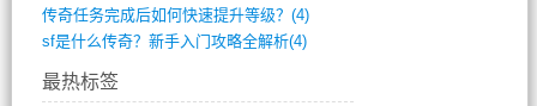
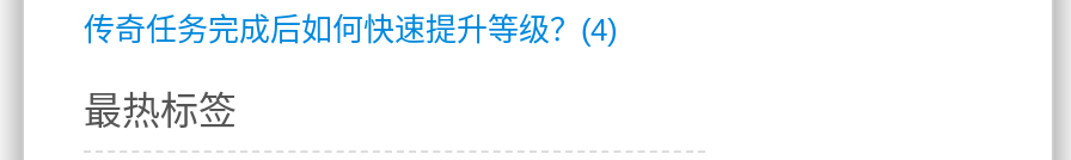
[42,32,307,50] sf是什么传奇？新手入门攻略全解析(4) -> none

